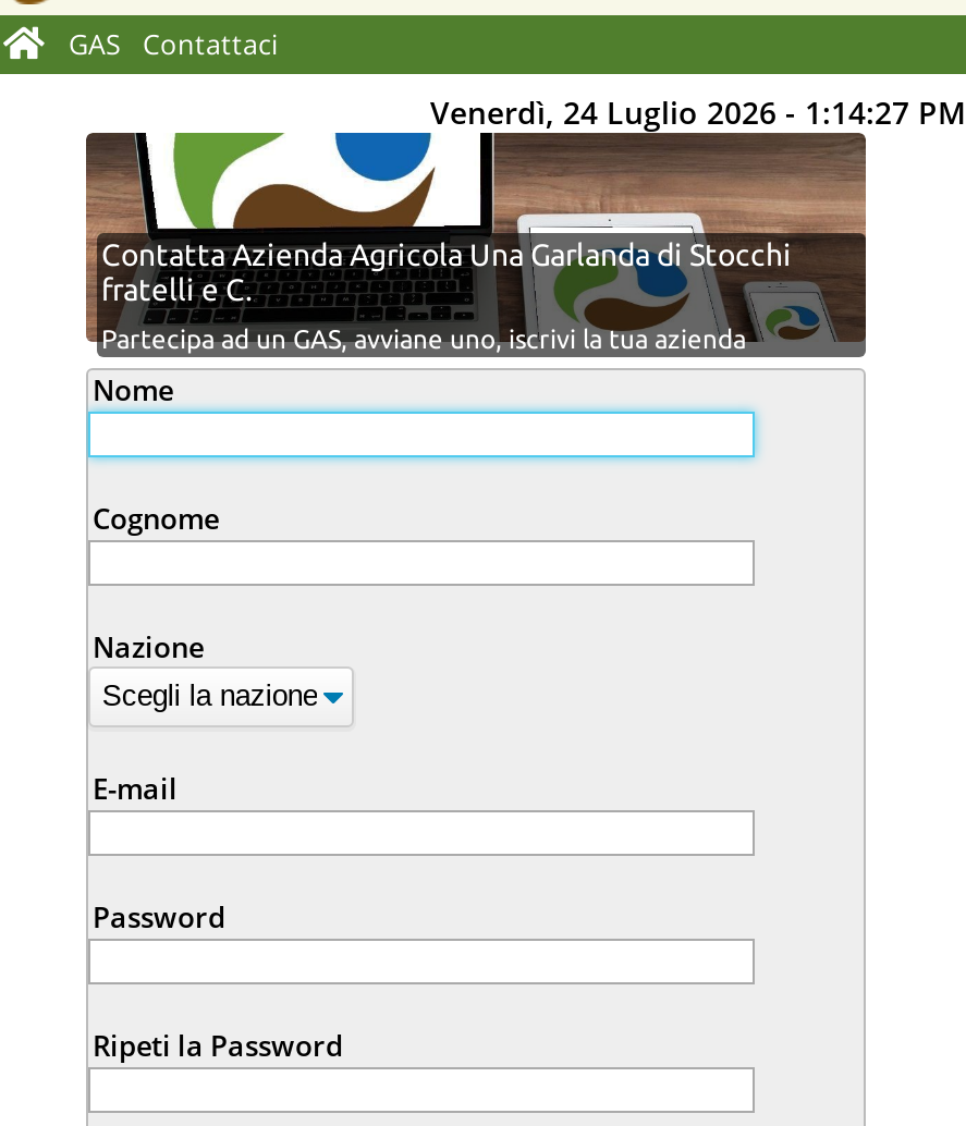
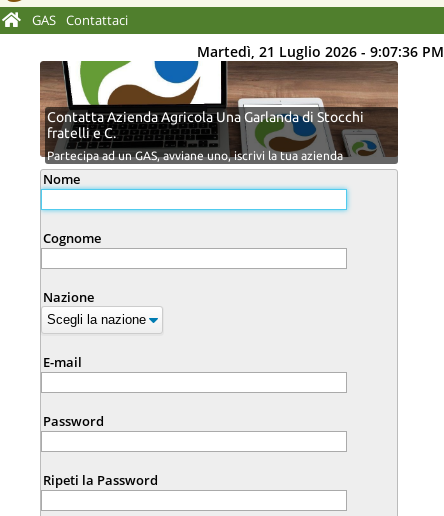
[430,91,966,133] Venerdì, 24 Luglio 2026 - 1:14:27 PM -> [197,42,444,61] Martedì, 21 Luglio 2026 - 9:07:36 PM

